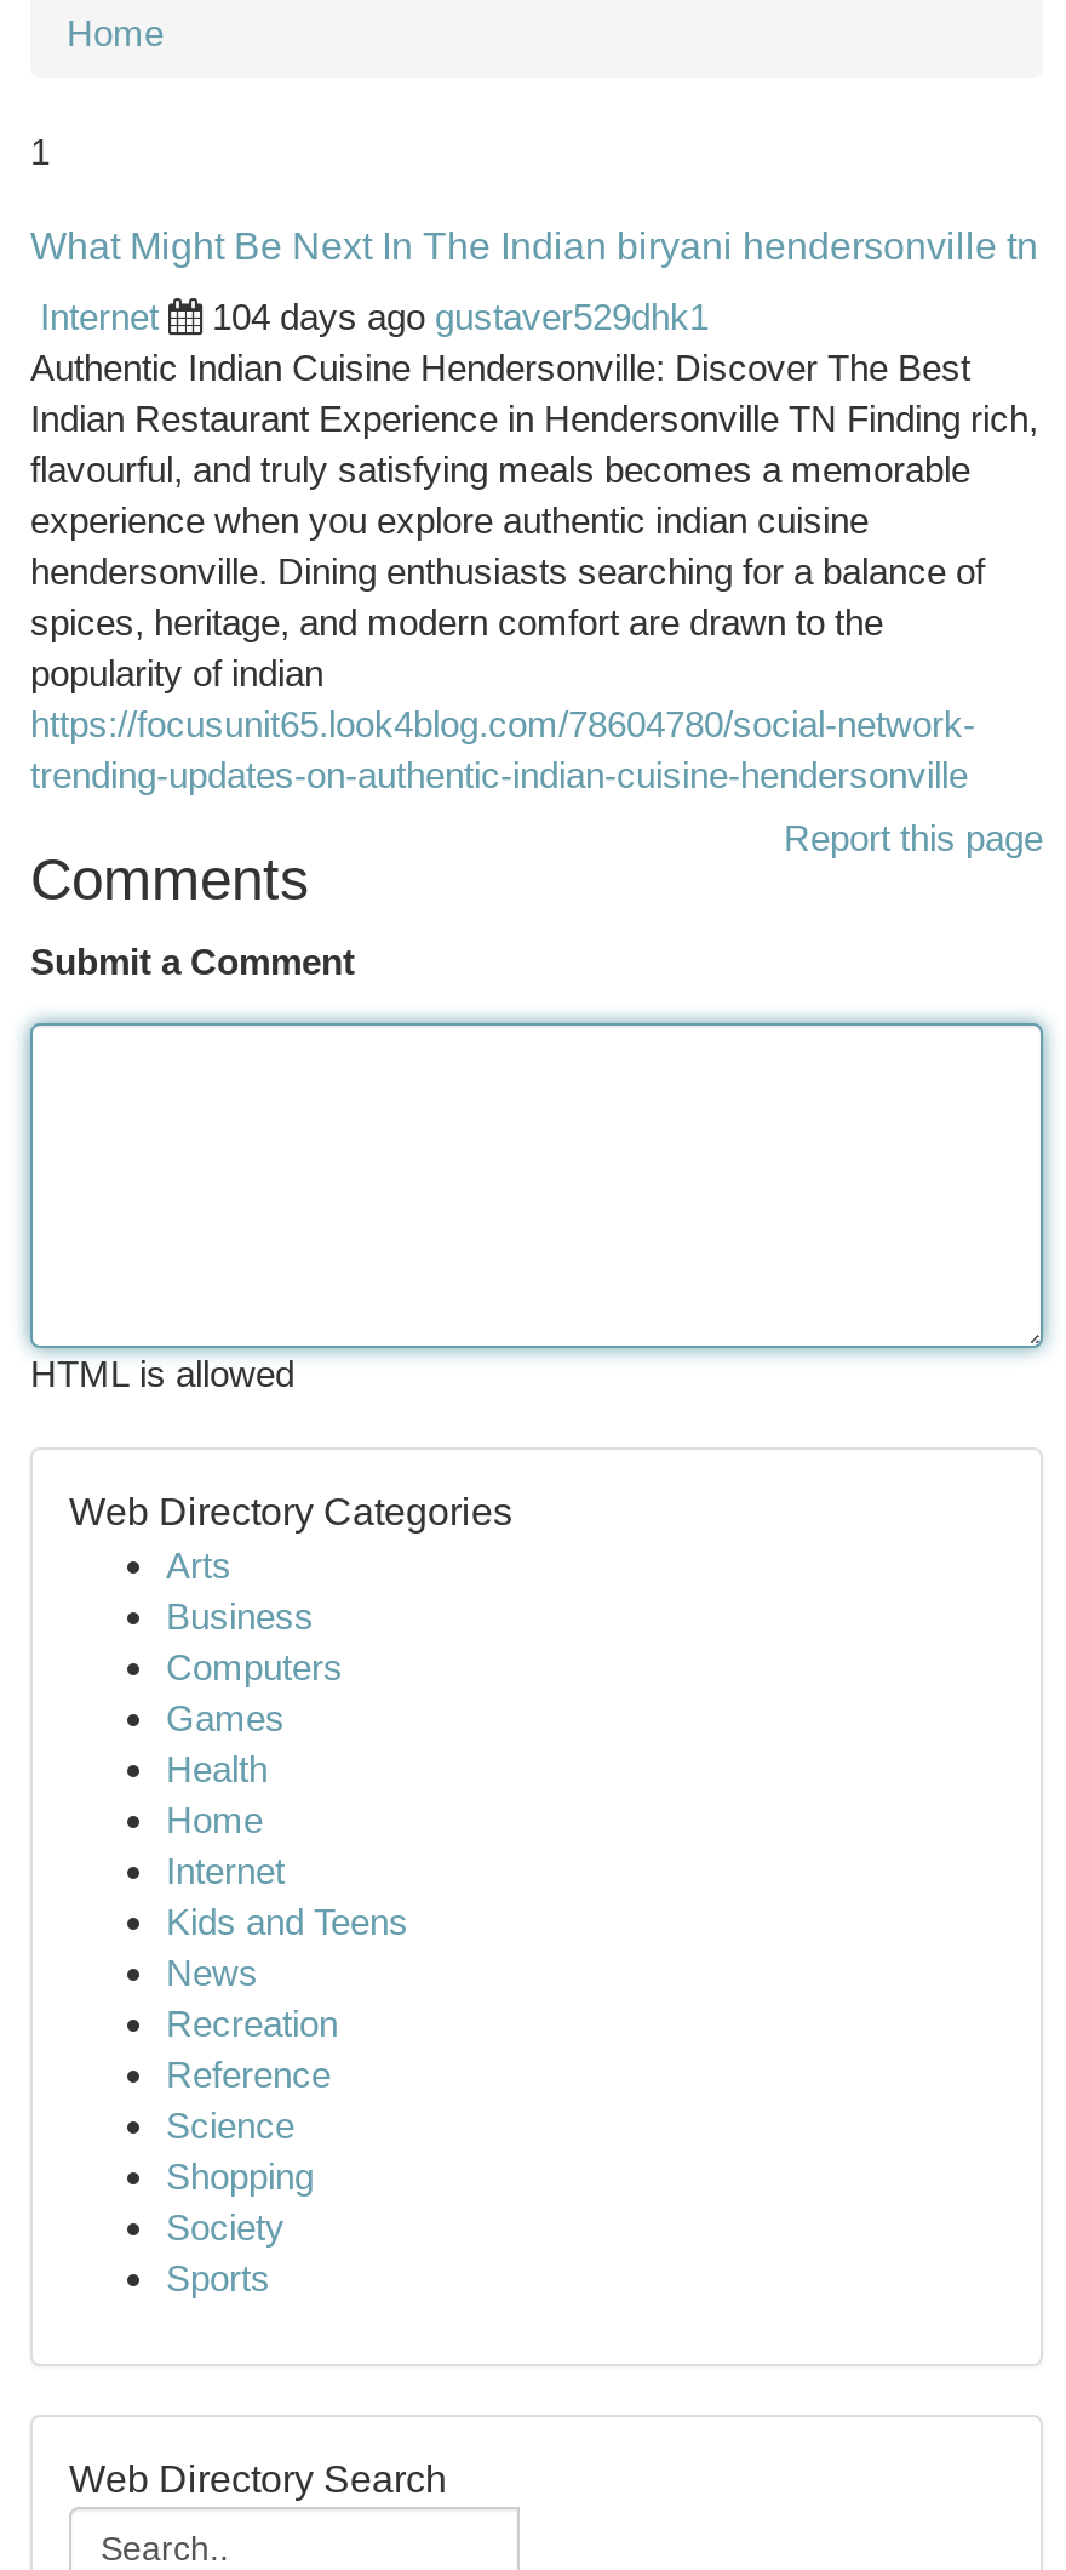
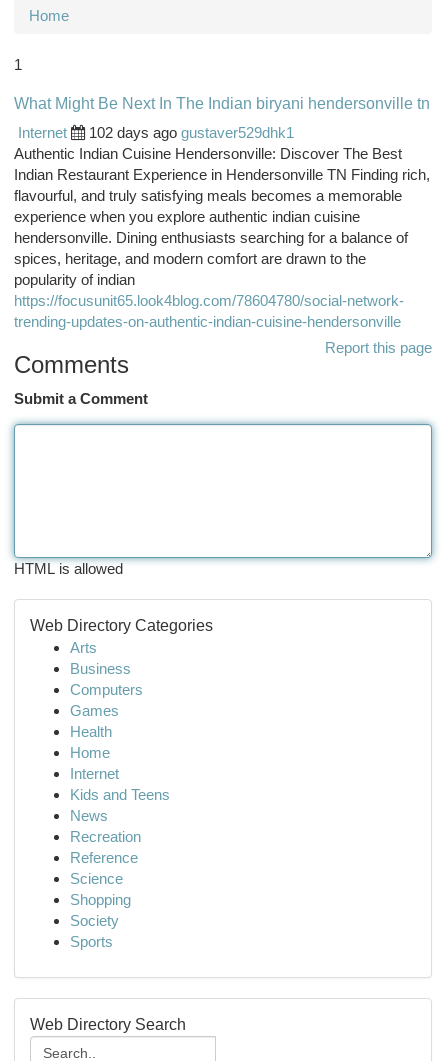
[212,296,709,337] 104 days ago gustaver529dhk1 -> [89,124,294,141] 102 days ago gustaver529dhk1

